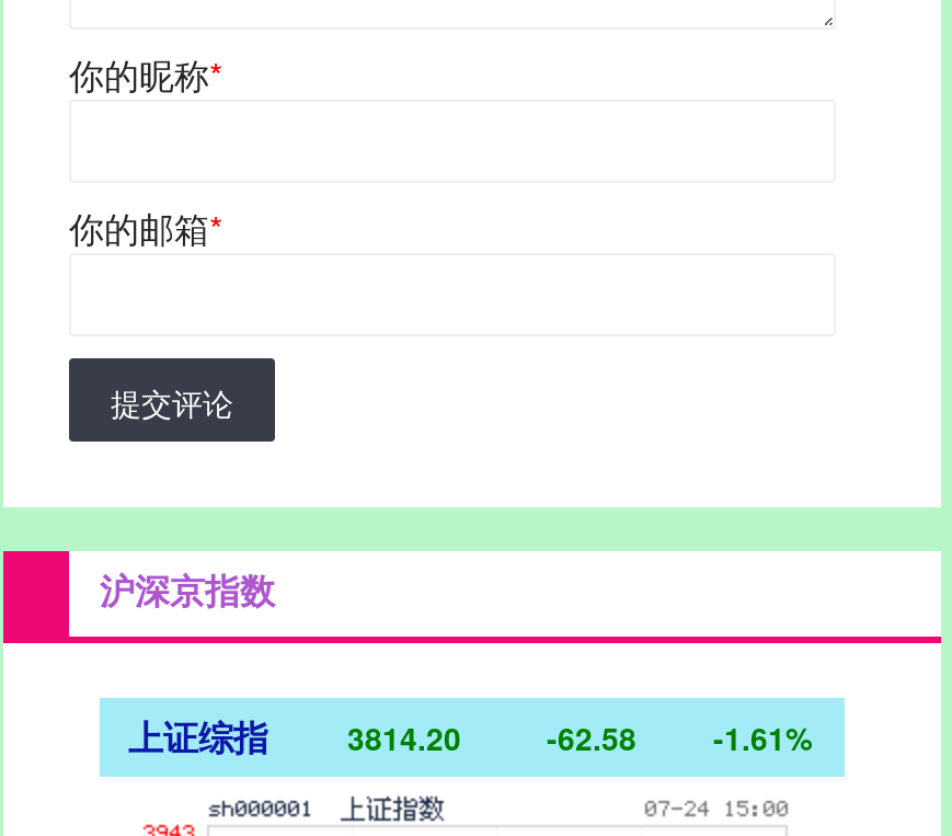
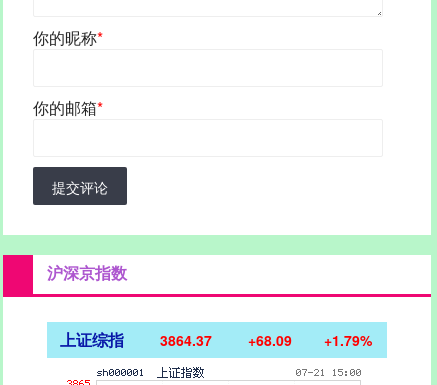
[347,715,461,759] 3814.20 -> [160,330,212,350] 3864.37
[547,715,636,759] -62.58 -> [248,330,292,350] +68.09
[713,715,812,759] -1.61% -> [324,330,372,350] +1.79%

